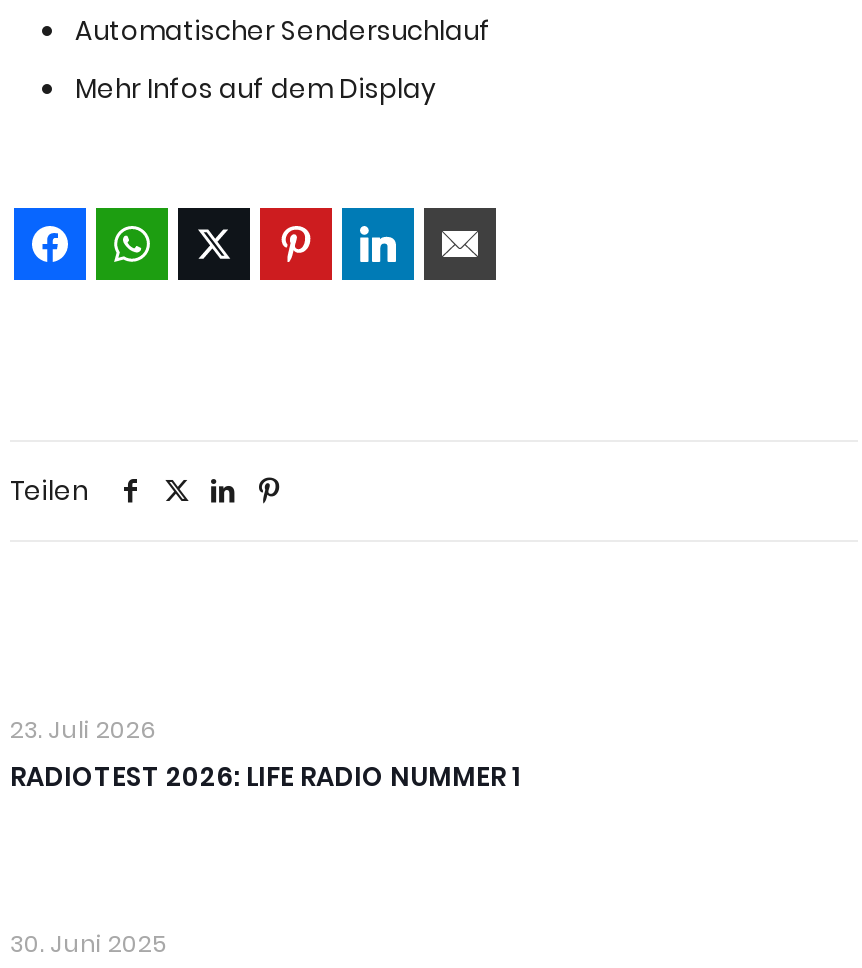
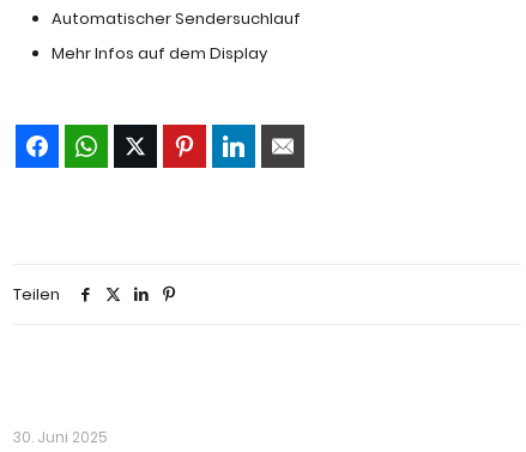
[10,711,522,795] 23. Juli 2026 | RADIOTEST 2026: LIFE RADIO NUMMER 1 -> none

